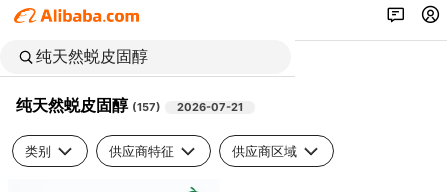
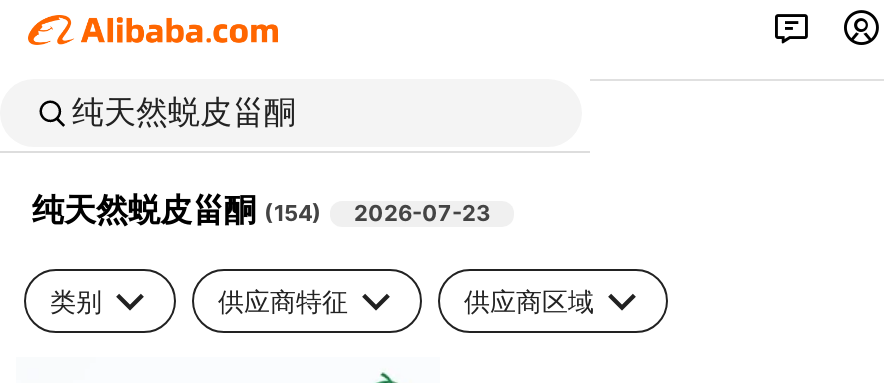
[16,95,161,115] 纯天然蜕皮固醇 (157) -> [32,189,322,229] 纯天然蜕皮甾酮 (154)
[177,100,243,114] 2026-07-21 -> [354,199,490,227] 2026-07-23

